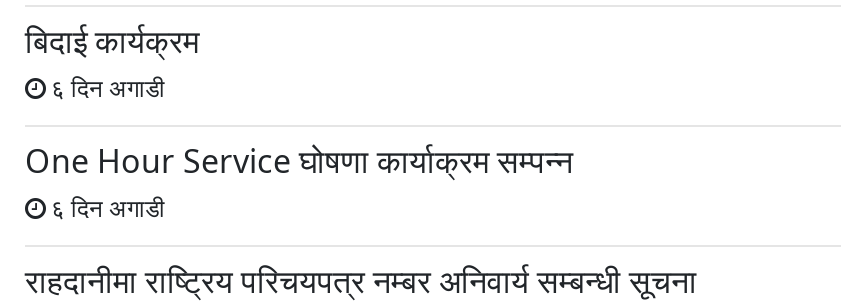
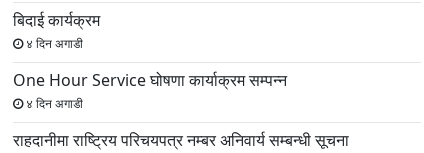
[45,71,165,105] ६ दिन अगाडी -> [23,35,83,52] ४ दिन अगाडी
[45,191,165,225] ६ दिन अगाडी -> [23,95,83,112] ४ दिन अगाडी

